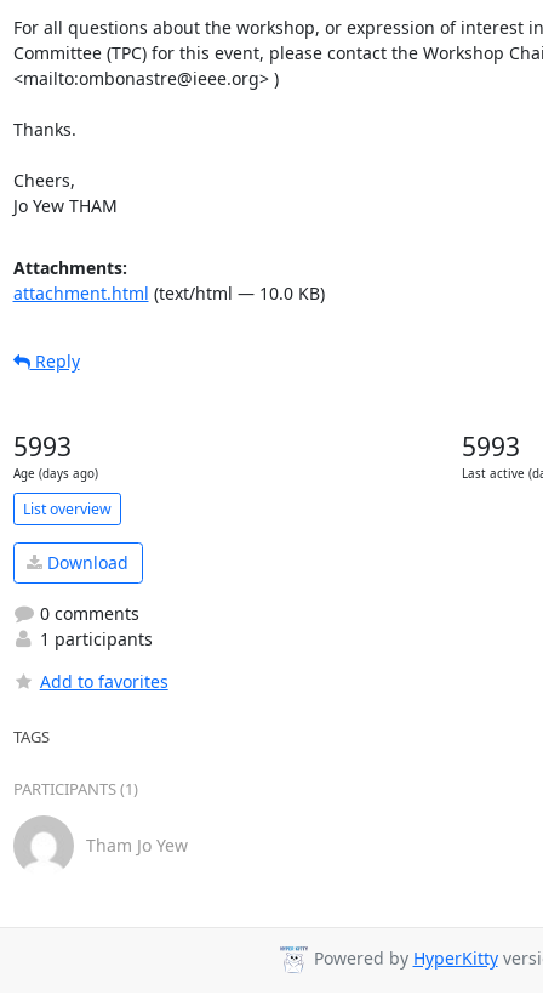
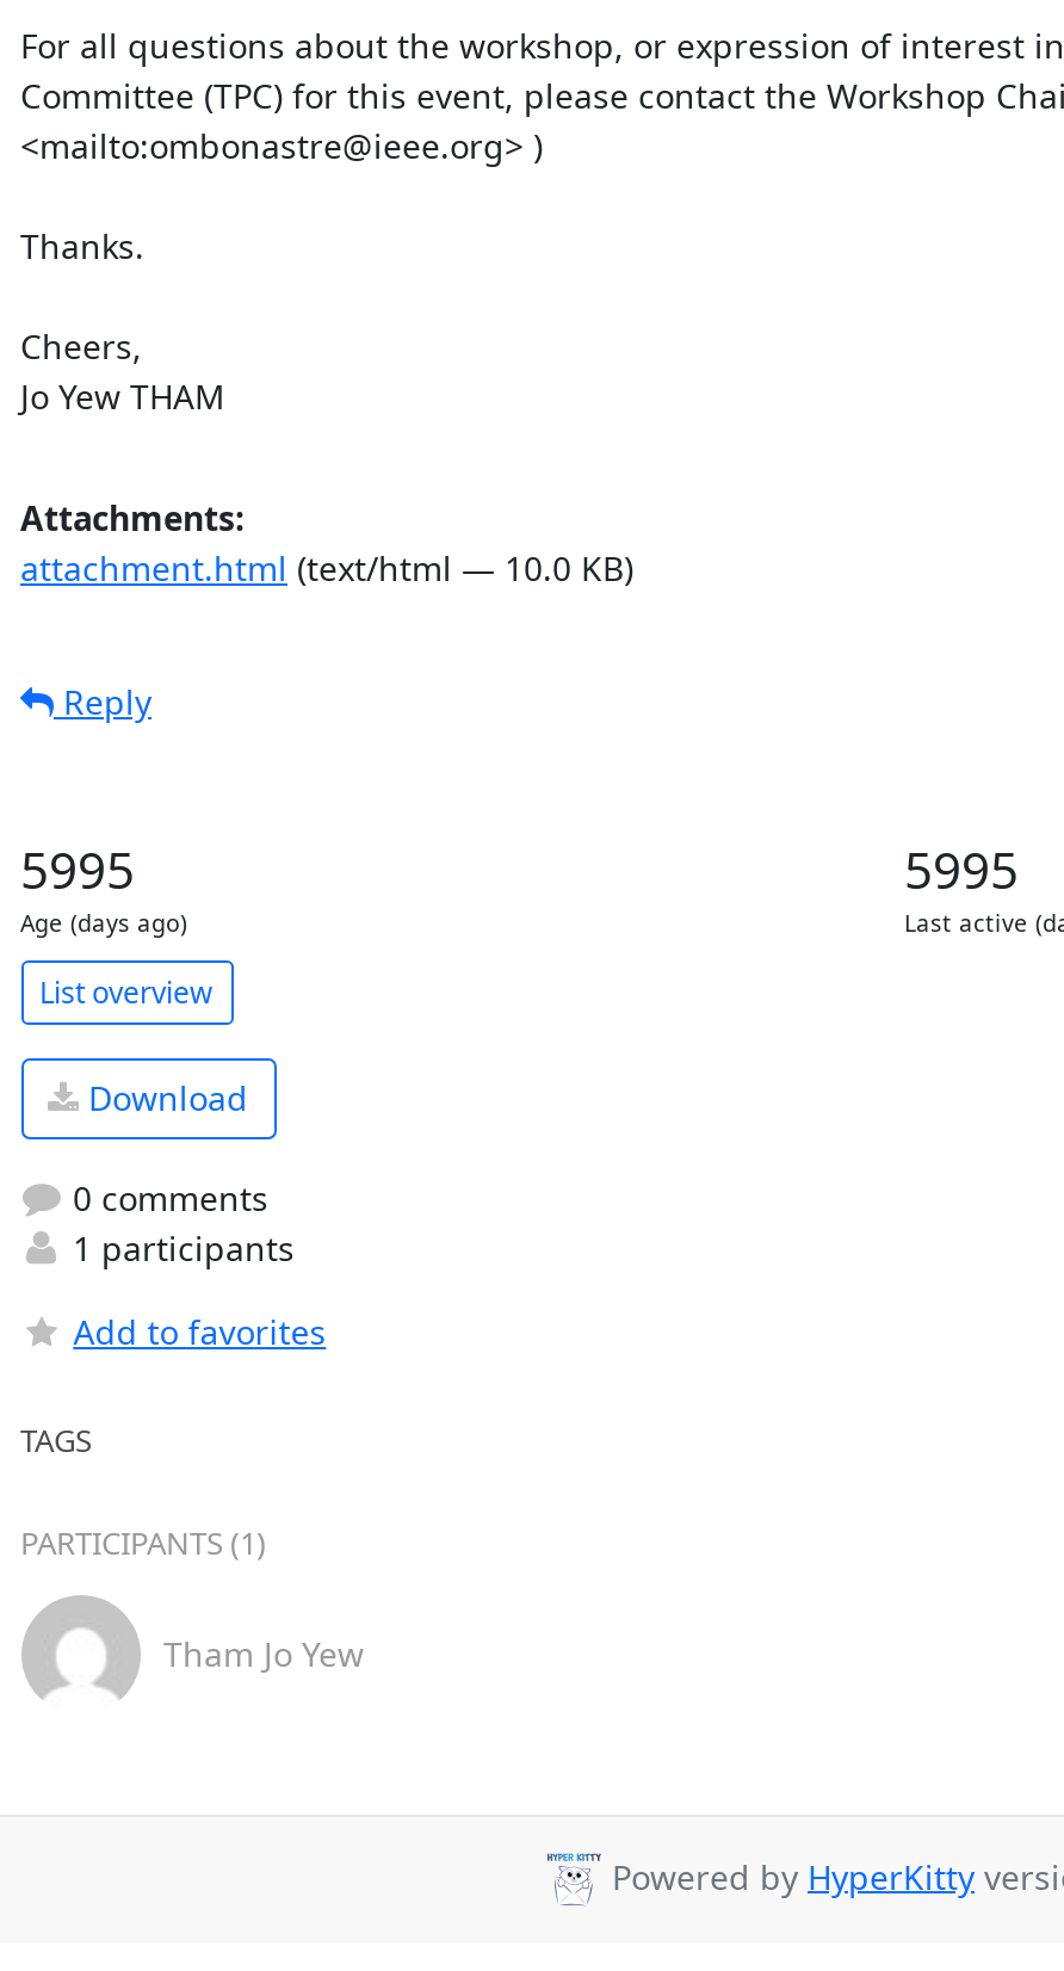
[13,430,71,464] 5993 -> [20,836,135,903] 5995
[462,430,520,464] 5993 -> [904,836,1019,903] 5995

